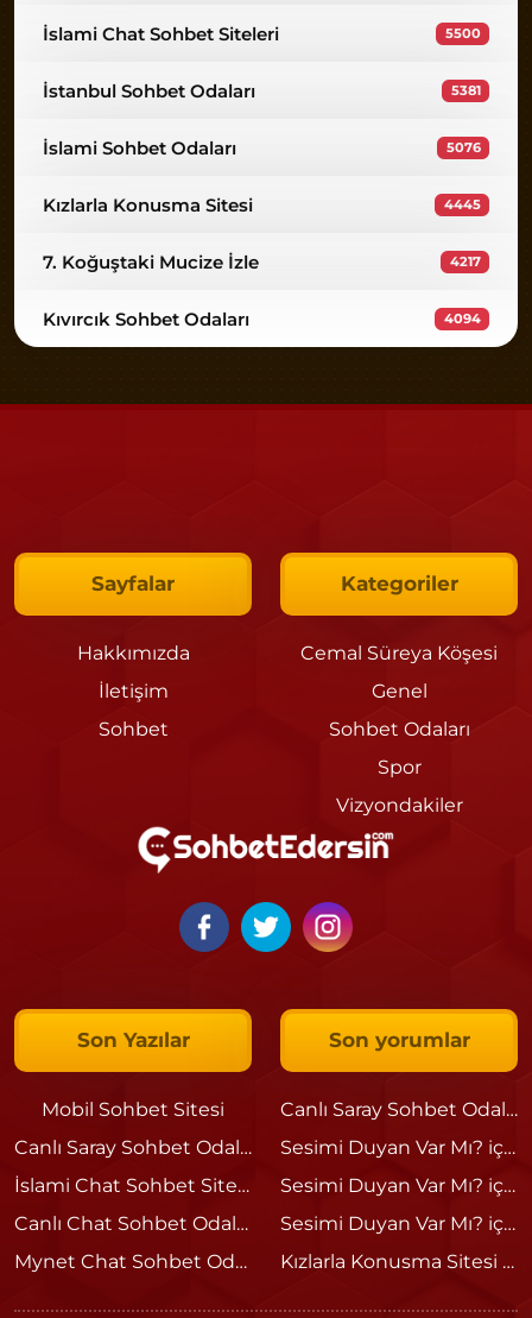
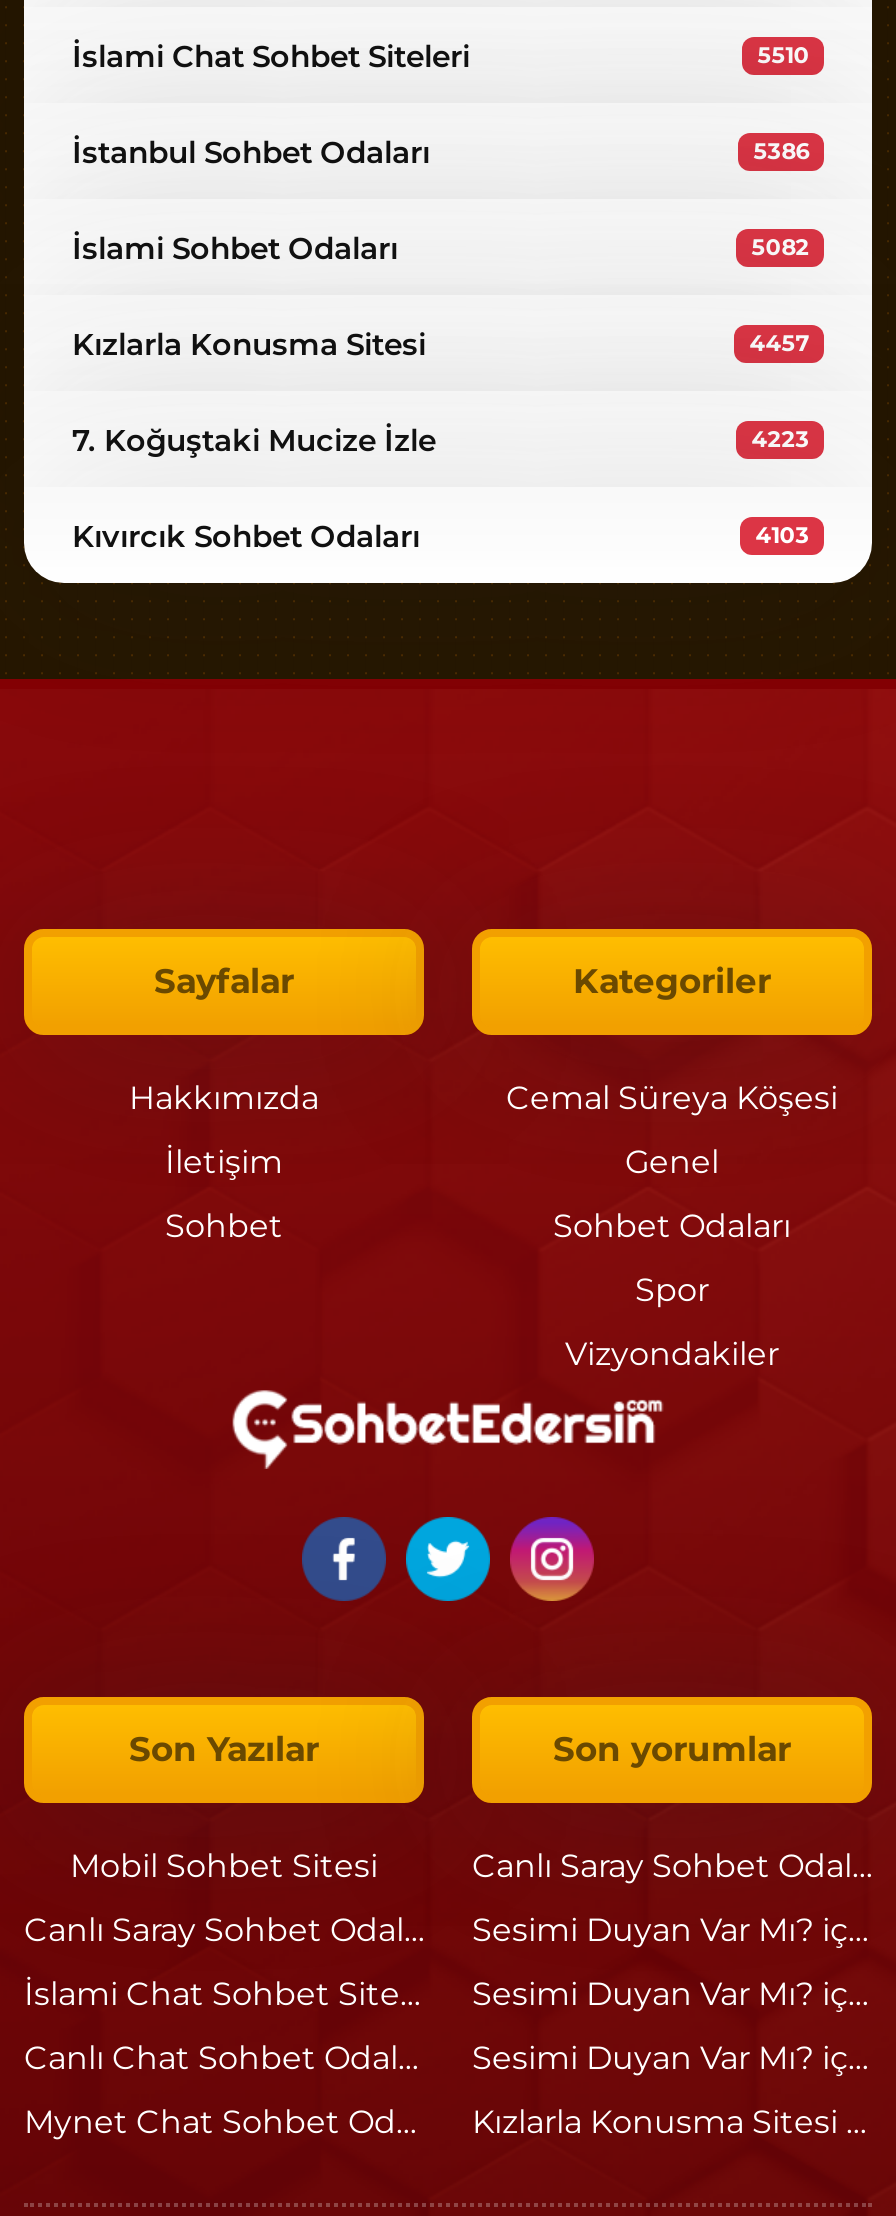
[445,25,481,41] 5500 -> [757,41,809,69] 5510
[451,82,481,98] 5381 -> [753,137,809,165] 5386
[446,139,481,155] 5076 -> [751,233,809,261] 5082
[444,196,481,212] 4445 -> [749,329,809,357] 4457
[450,253,481,270] 4217 -> [751,425,809,453] 4223
[444,310,481,327] 4094 -> [755,521,809,549] 4103

